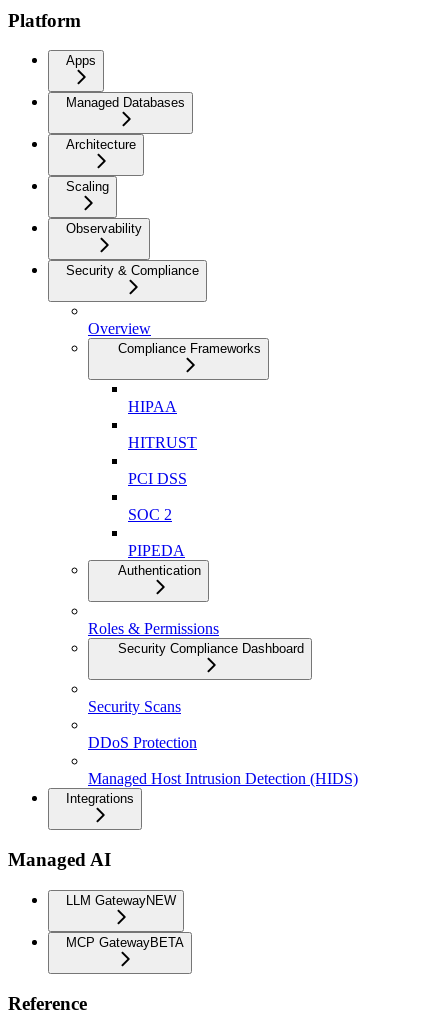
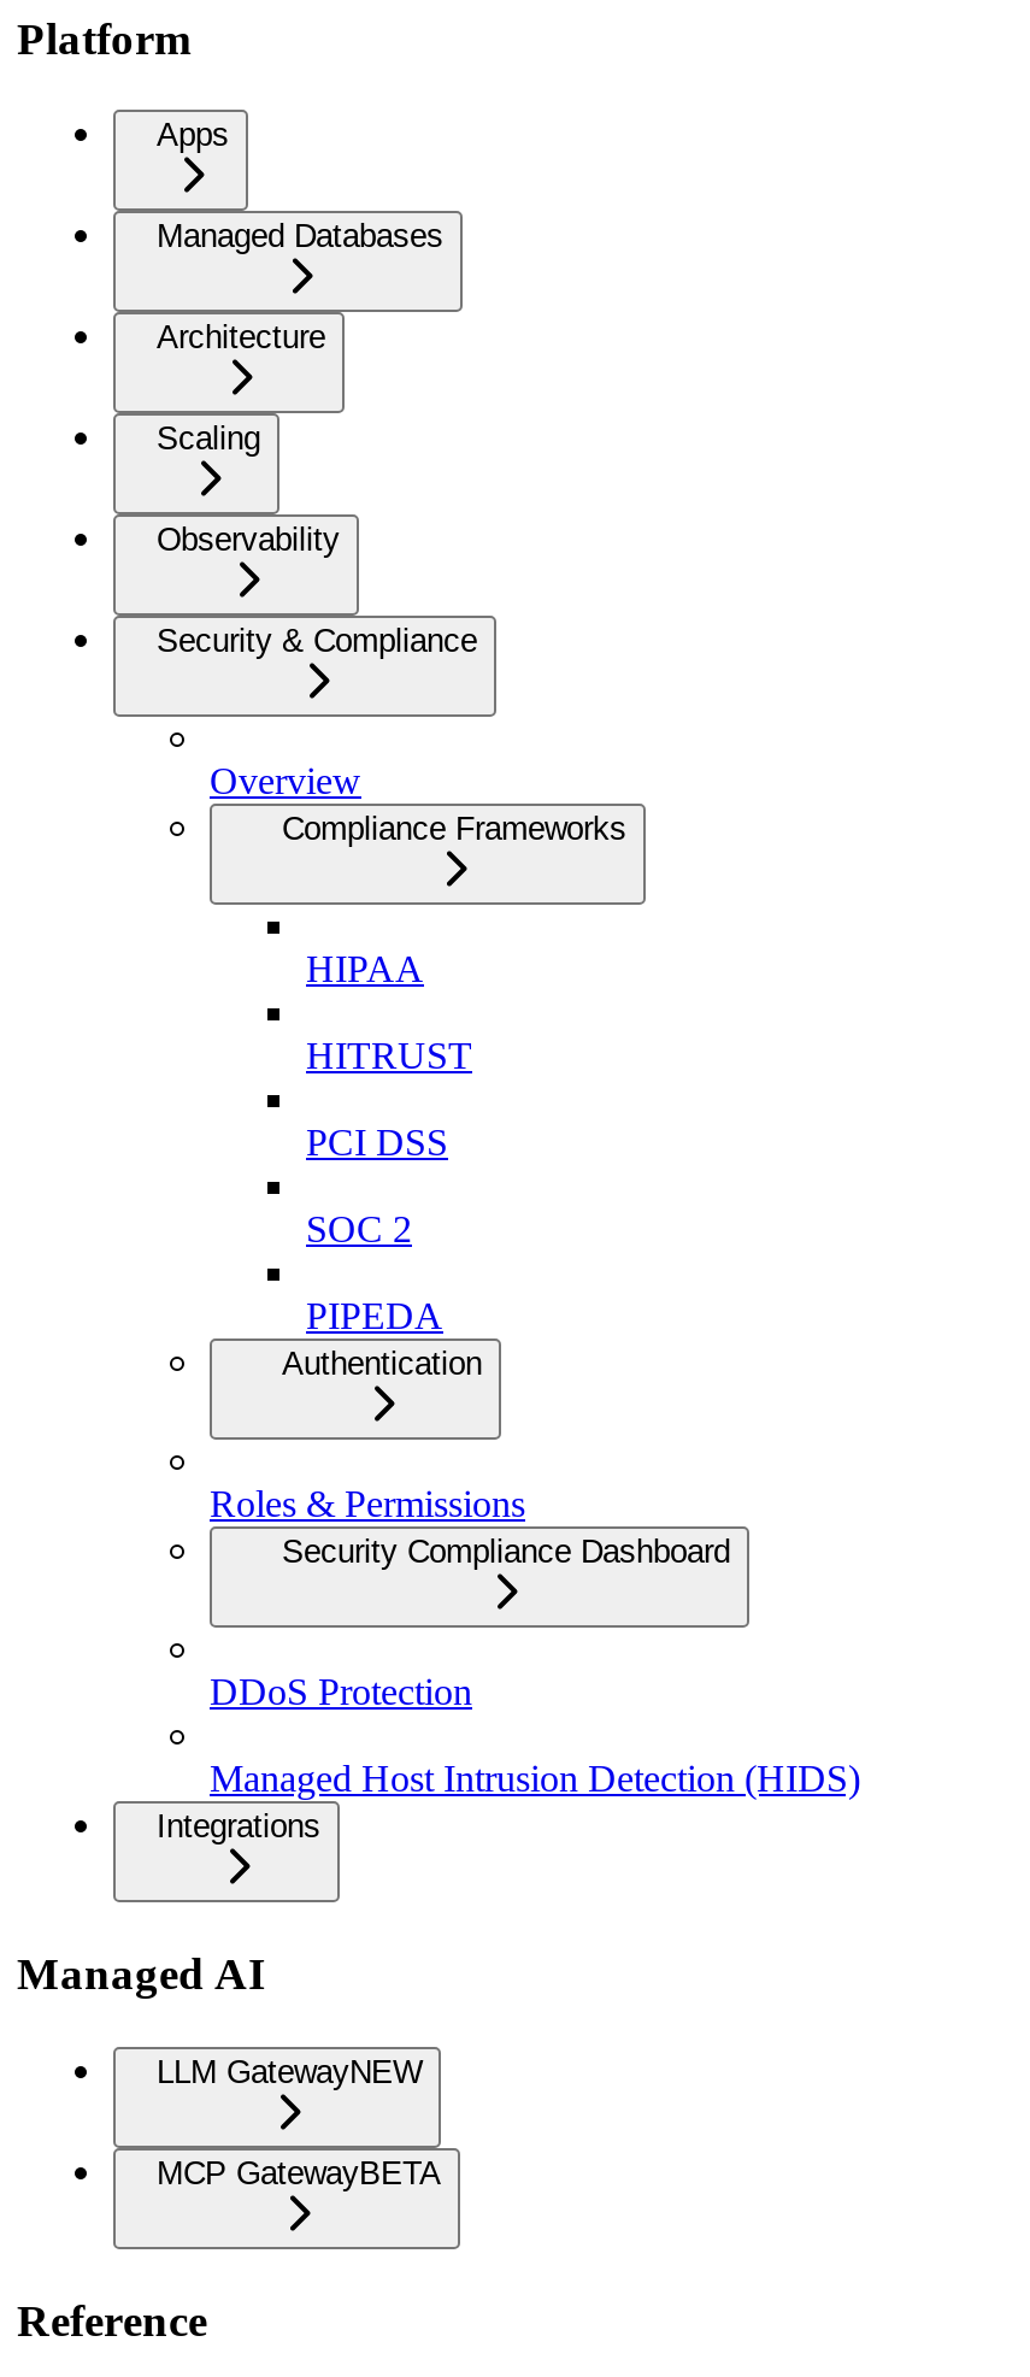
[88,698,181,715] Security Scans -> none

